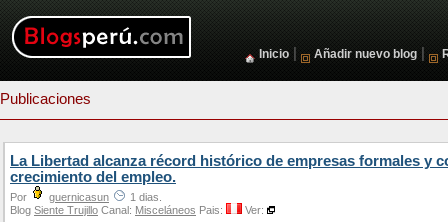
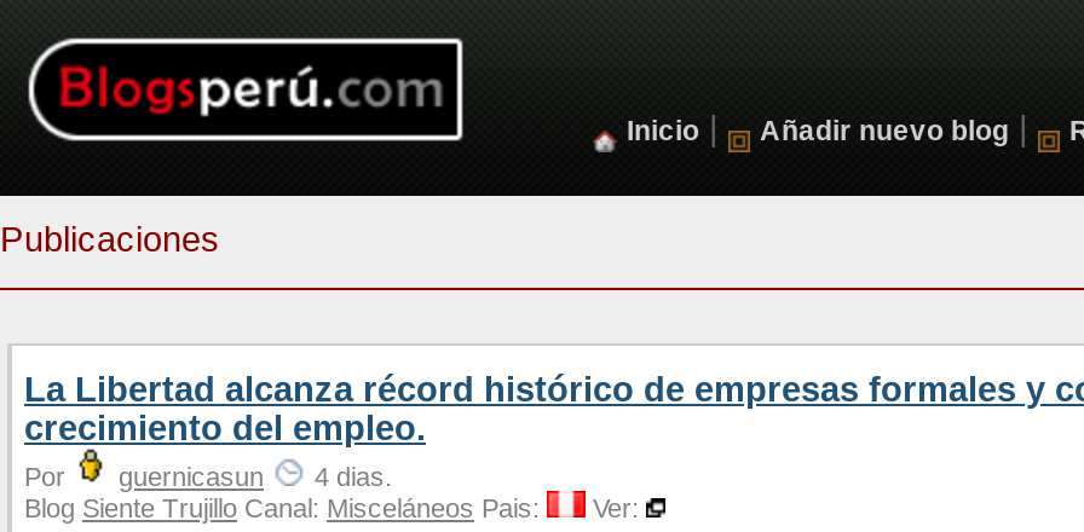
[10,191,162,203] Por guernicasun 1 dias. -> [24,461,392,490] Por guernicasun 4 dias.

